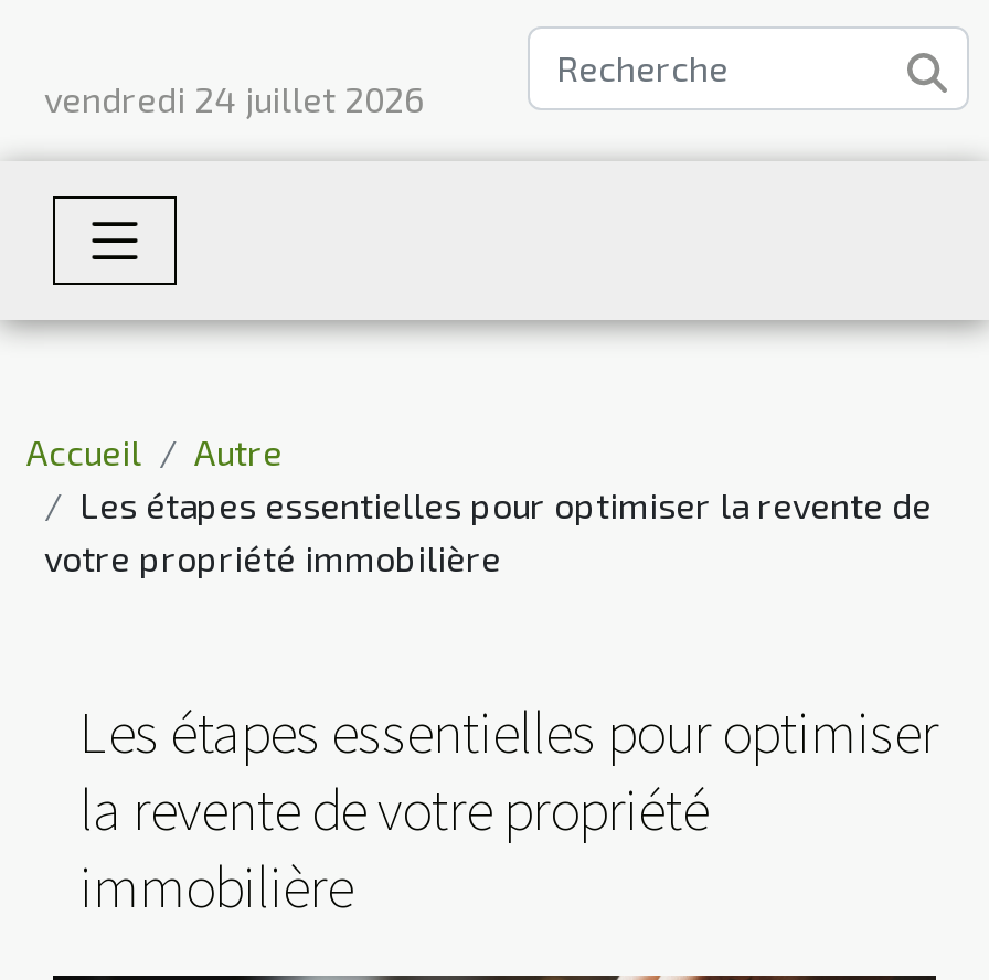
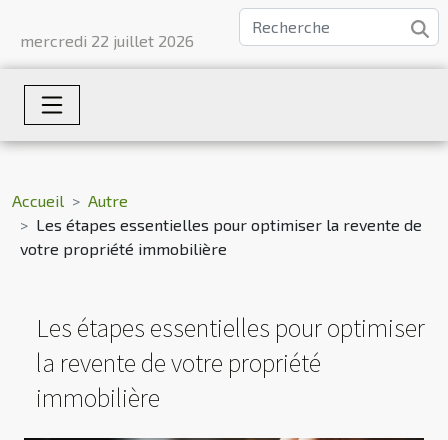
[44,77,424,119] vendredi 24 juillet 2026 -> [20,31,194,50] mercredi 22 juillet 2026

